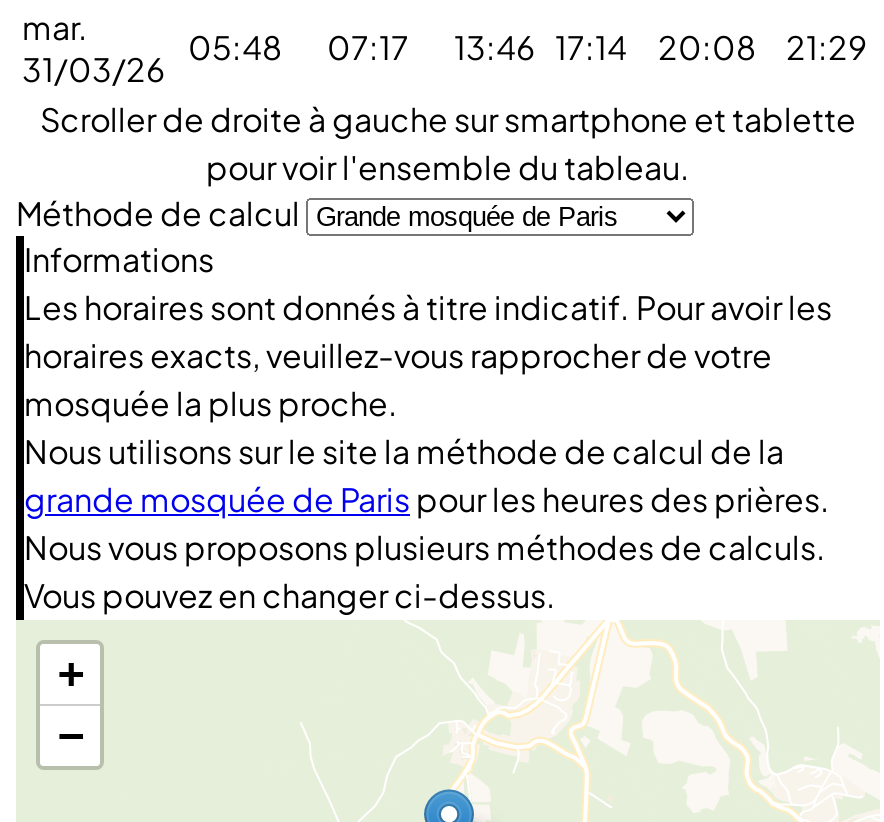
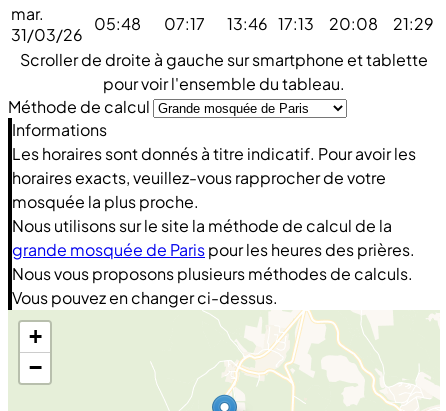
[188,26,868,68] 05:48 07:17 13:46 17:14 20:08 21:29 -> [94,13,434,34] 05:48 07:17 13:46 17:13 20:08 21:29

